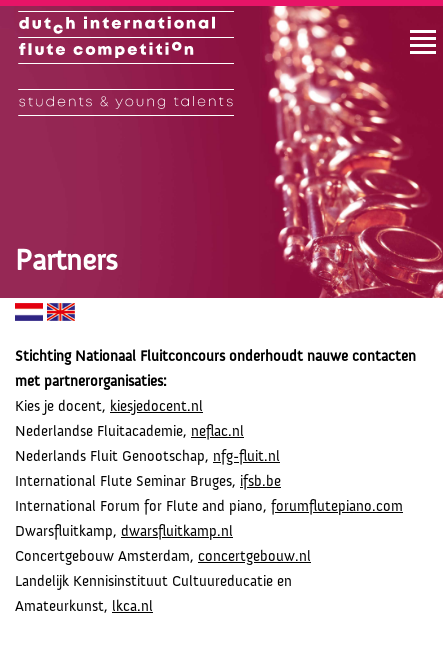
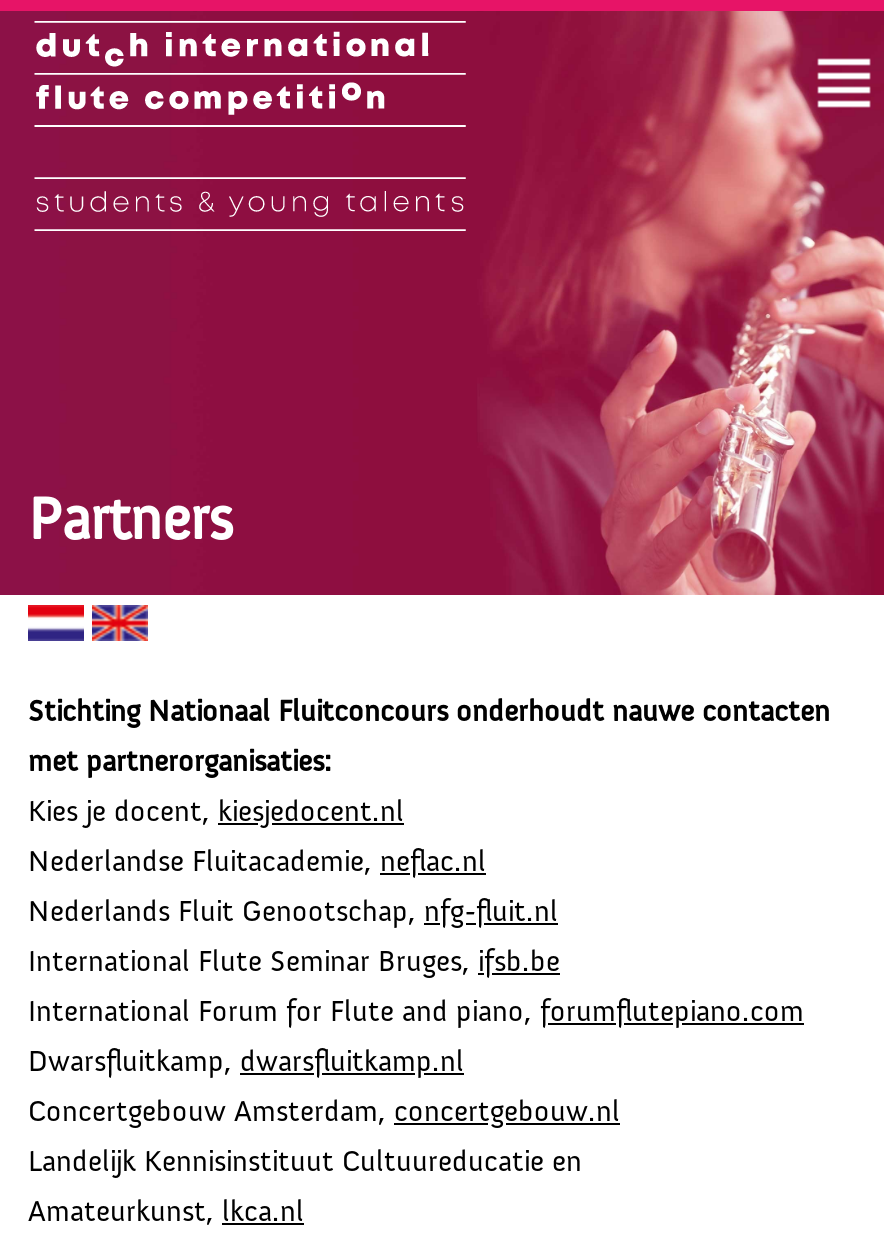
[261,5,440,299] [image] -> [510,9,878,597] [image]

